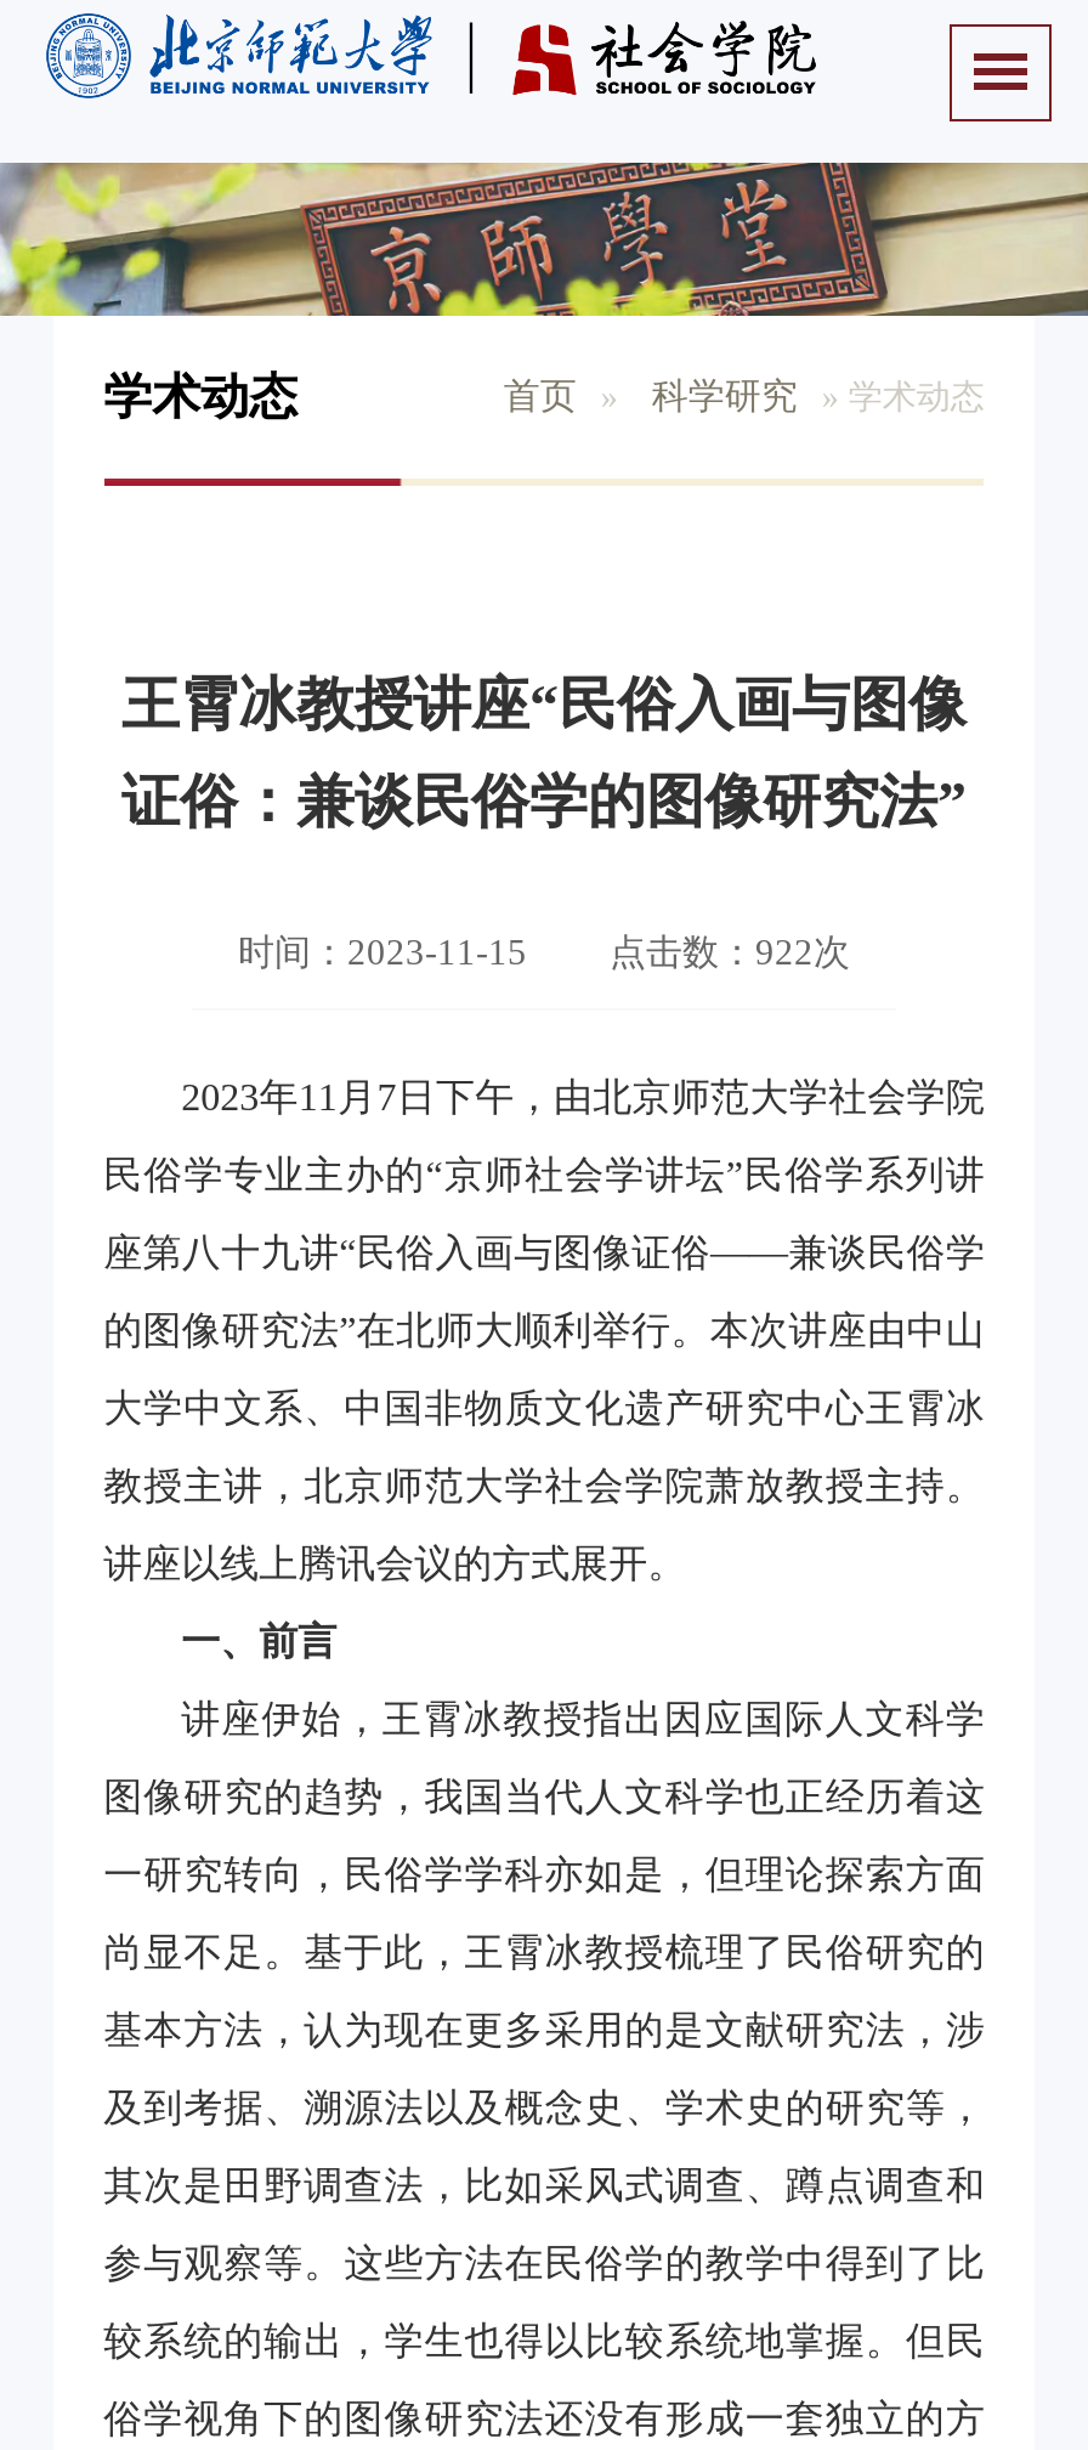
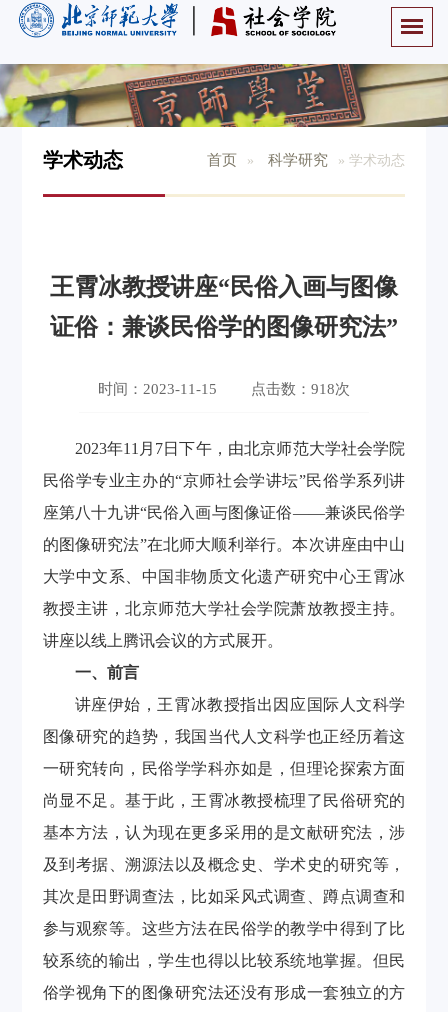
[610,933,850,972] 点击数：922次 -> [251,381,350,397] 点击数：918次

